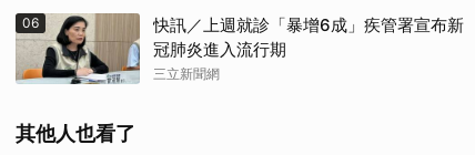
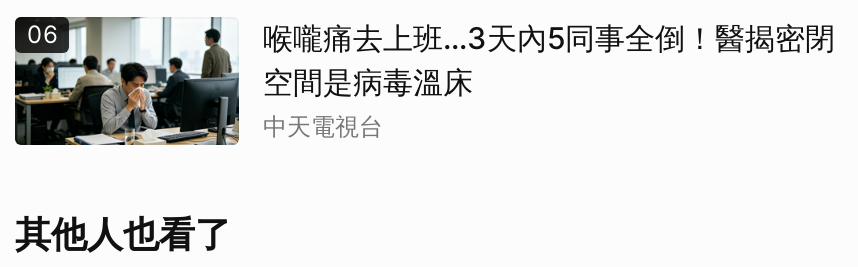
[16,12,464,84] [image] | 快訊／上週就診「暴增6成」疾管署宣布新 | 冠肺炎進入流行期 | 三立新聞網 -> [13,17,835,147] [image] | 喉嚨痛去上班…3天內5同事全倒！醫揭密閉 | 空間是病毒溫床 | 中天電視台

